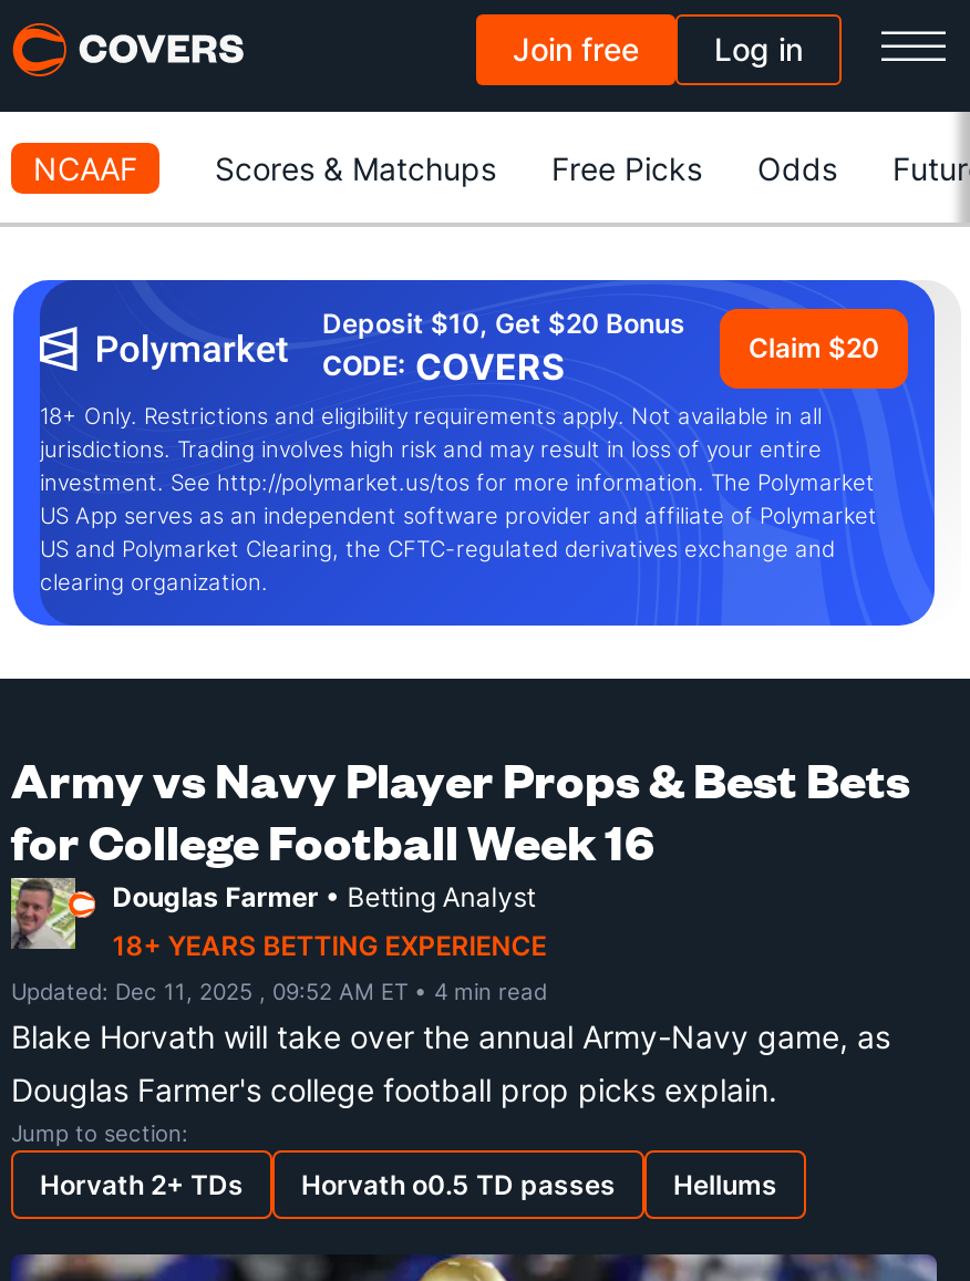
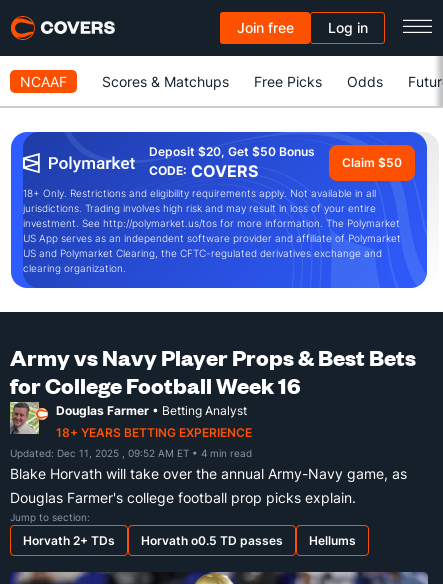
[322,307,685,340] Deposit $10, Get $20 Bonus -> [149,144,315,159] Deposit $20, Get $50 Bonus
[749,331,879,364] Claim $20 -> [342,155,402,170] Claim $50

